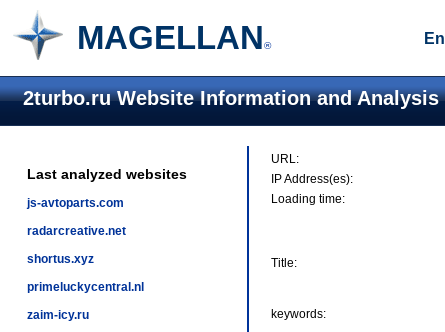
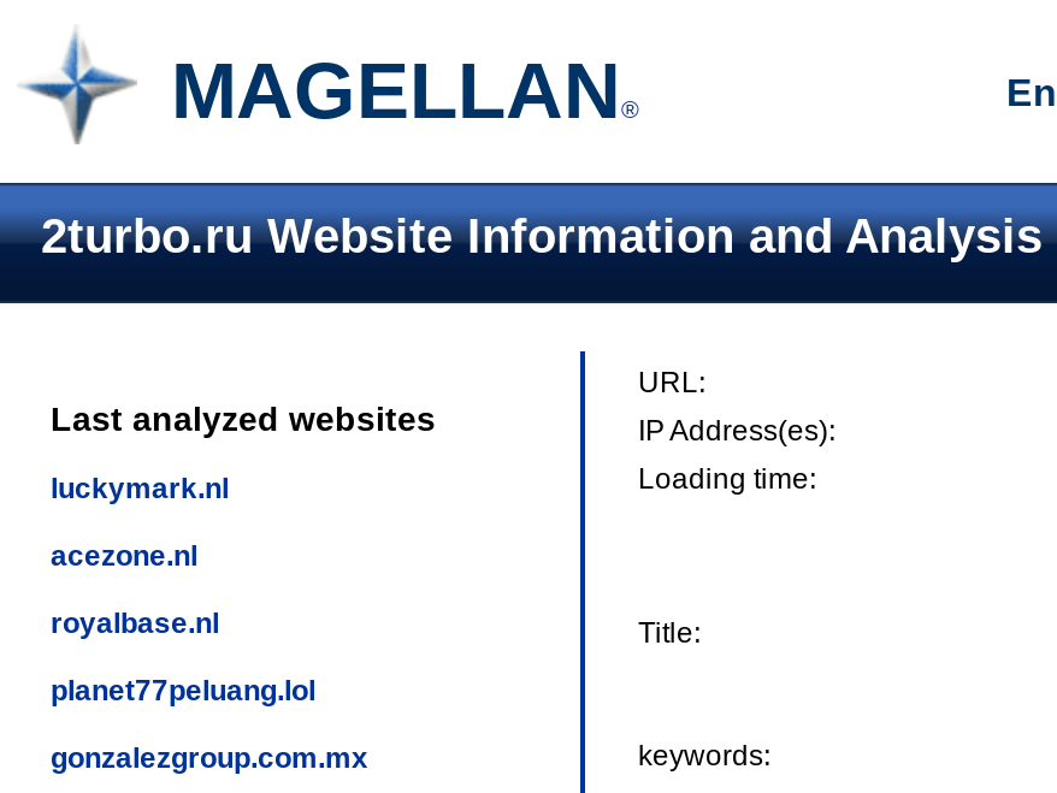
[27,196,124,210] js-avtoparts.com -> [51,472,229,505] luckymark.nl
[27,224,126,238] radarcreative.net -> [51,539,197,573] acezone.nl
[27,252,94,266] shortus.xyz -> [51,606,219,640] royalbase.nl
[27,280,144,294] primeluckycentral.nl -> [51,674,315,708] planet77peluang.lol
[27,308,89,322] zaim-icy.ru -> [51,741,368,775] gonzalezgroup.com.mx

